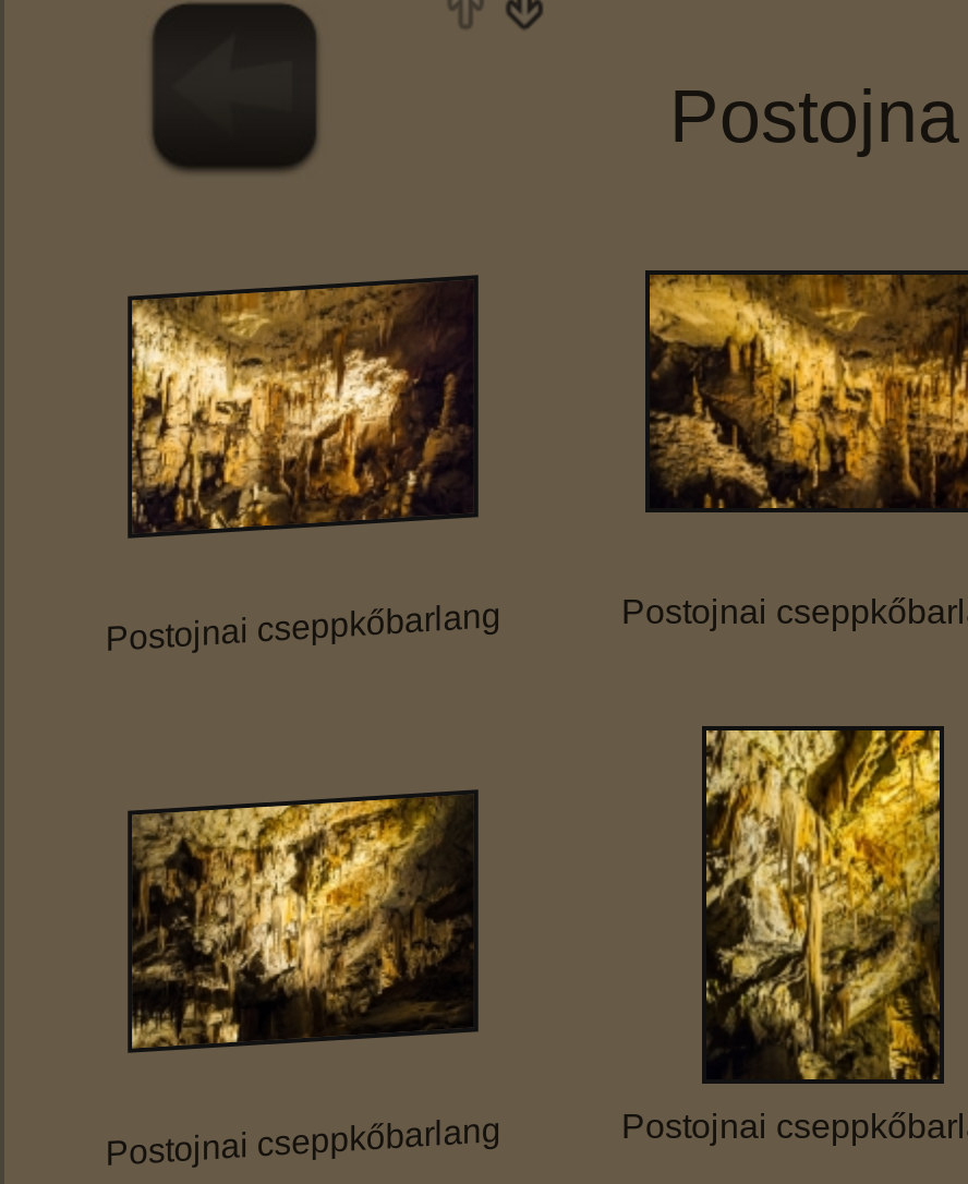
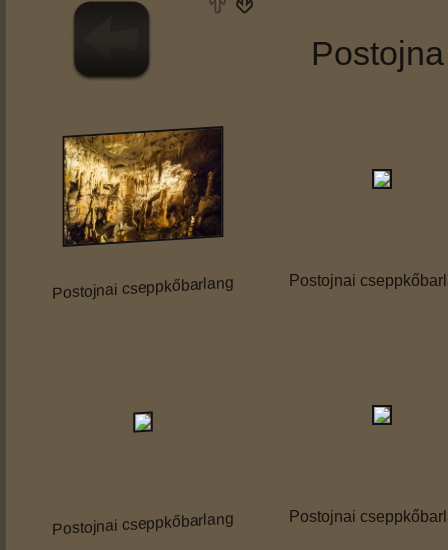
[643,268,961,515] [image] -> none
[700,724,946,1086] [image] -> none
[126,789,480,1053] [image] -> none

